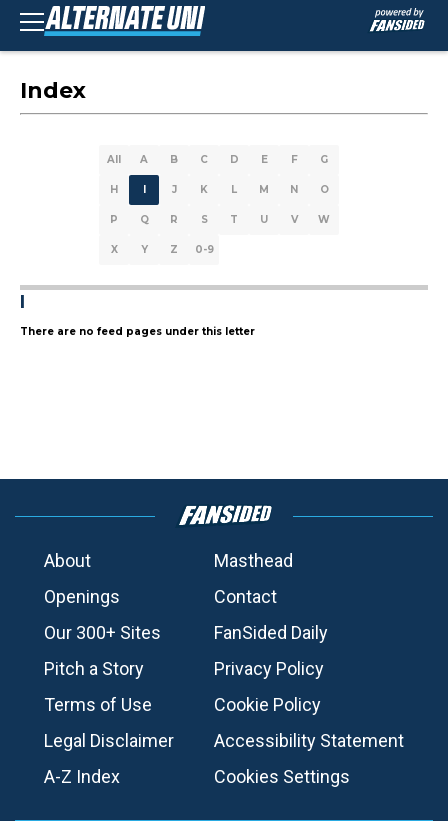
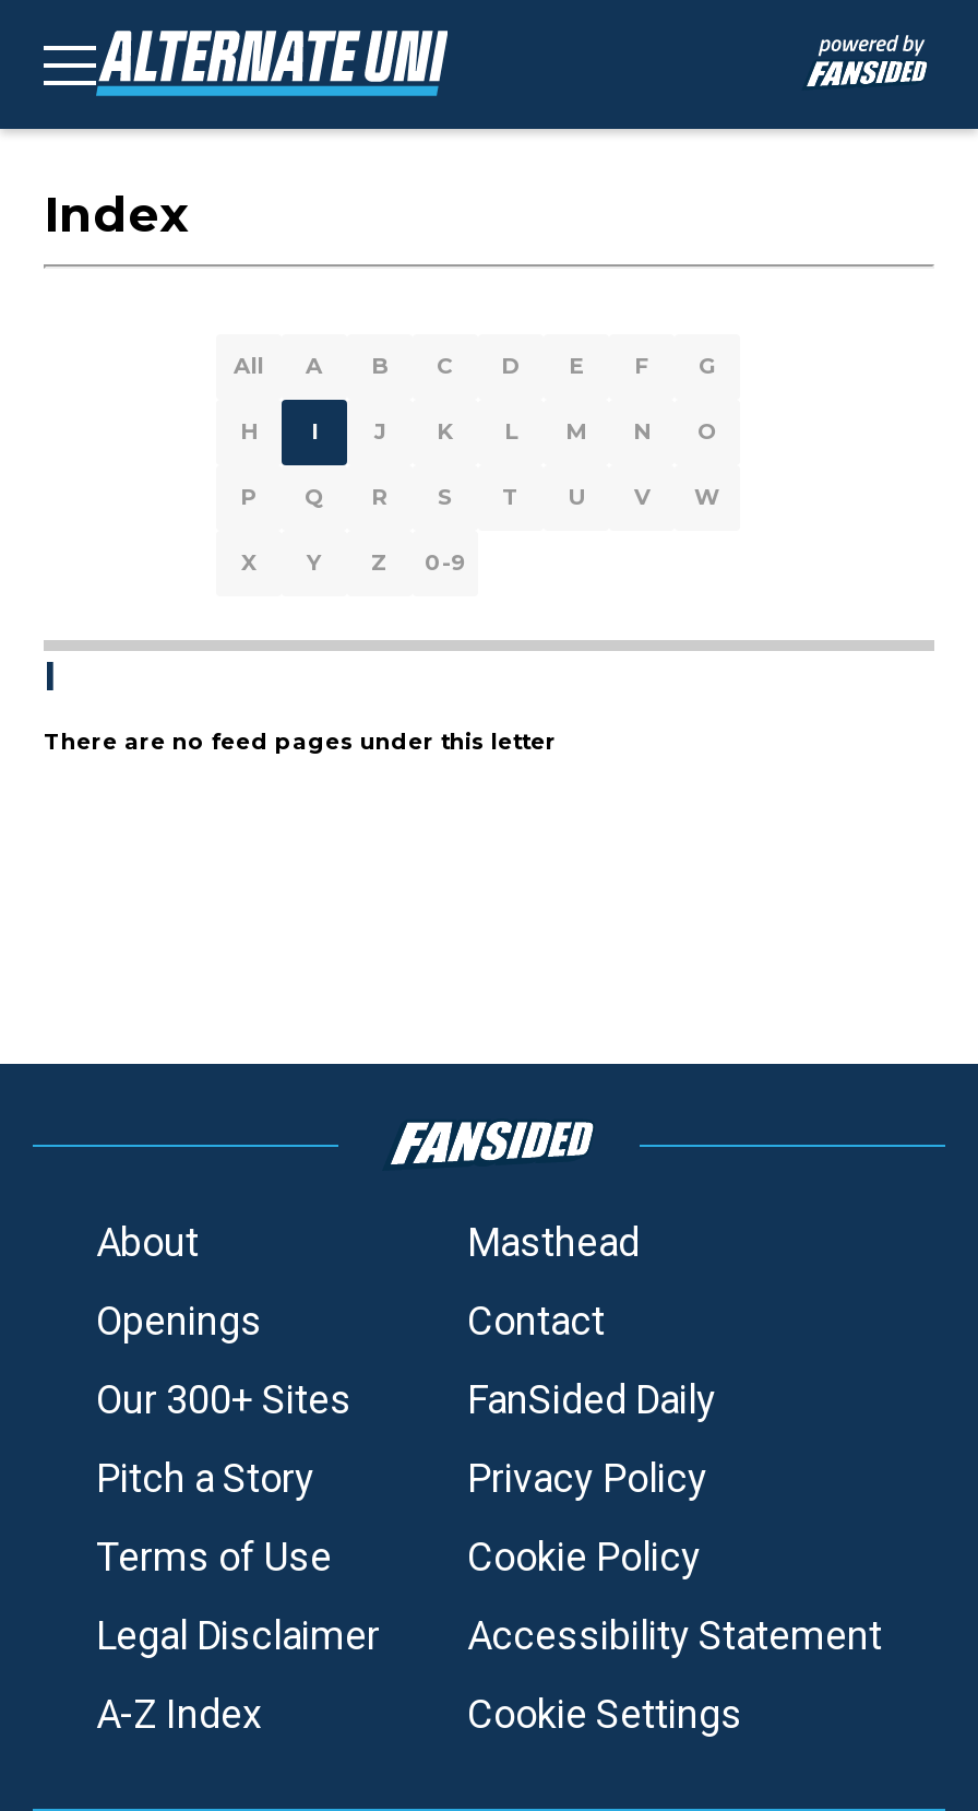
[214,766,350,787] Cookies Settings -> [467,1691,742,1737] Cookie Settings

